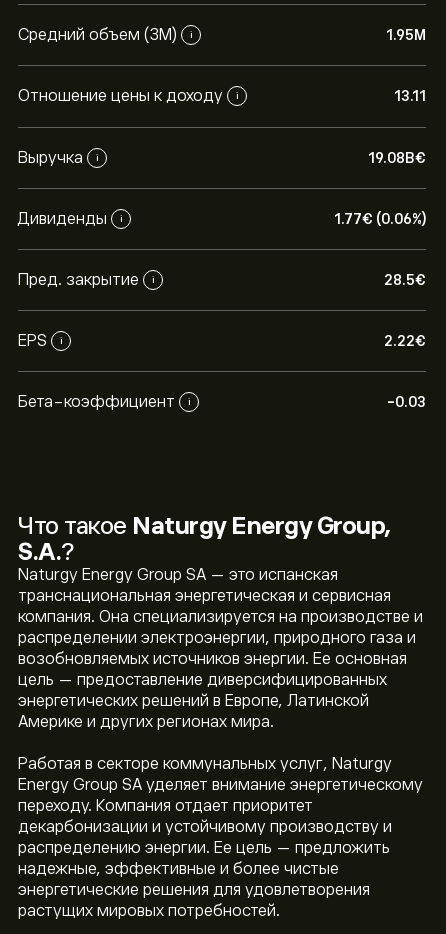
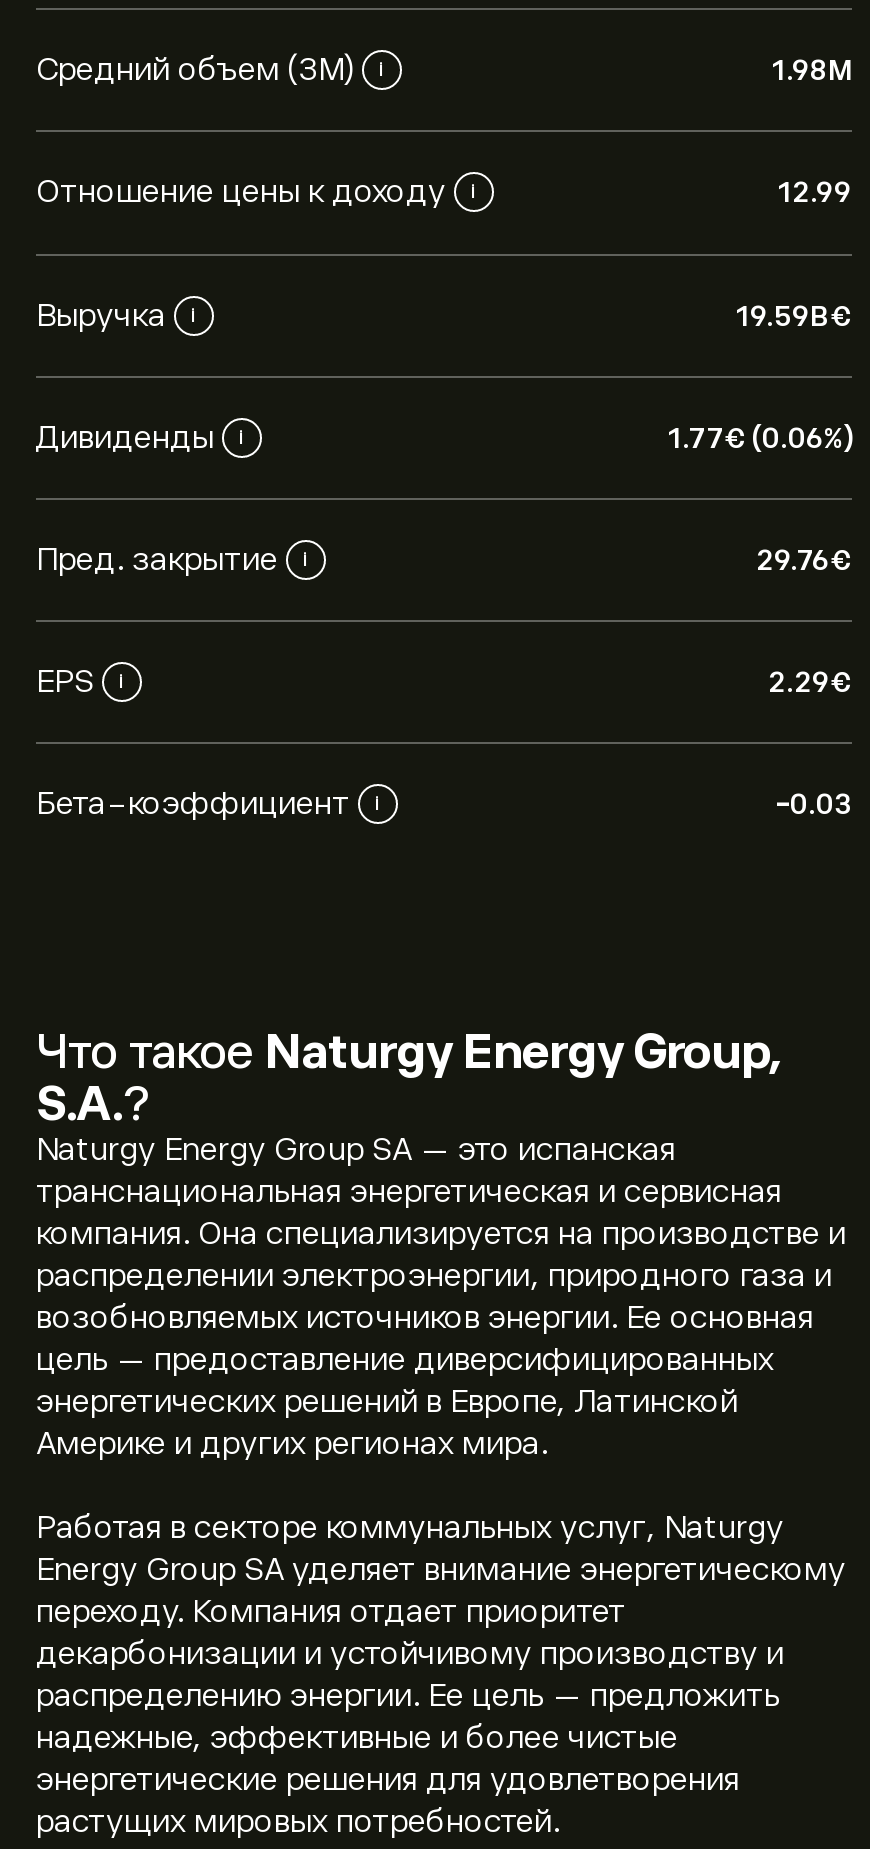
[386,27,426,43] 1.95M -> [772,54,852,86] 1.98M
[394,88,426,104] 13.11 -> [778,176,852,208] 12.99
[368,150,426,166] 19.08B€ -> [736,300,852,332] 19.59B€
[384,272,426,288] 28.5€ -> [756,544,852,576] 29.76€
[384,333,426,349] 2.22€ -> [768,666,852,698] 2.29€

